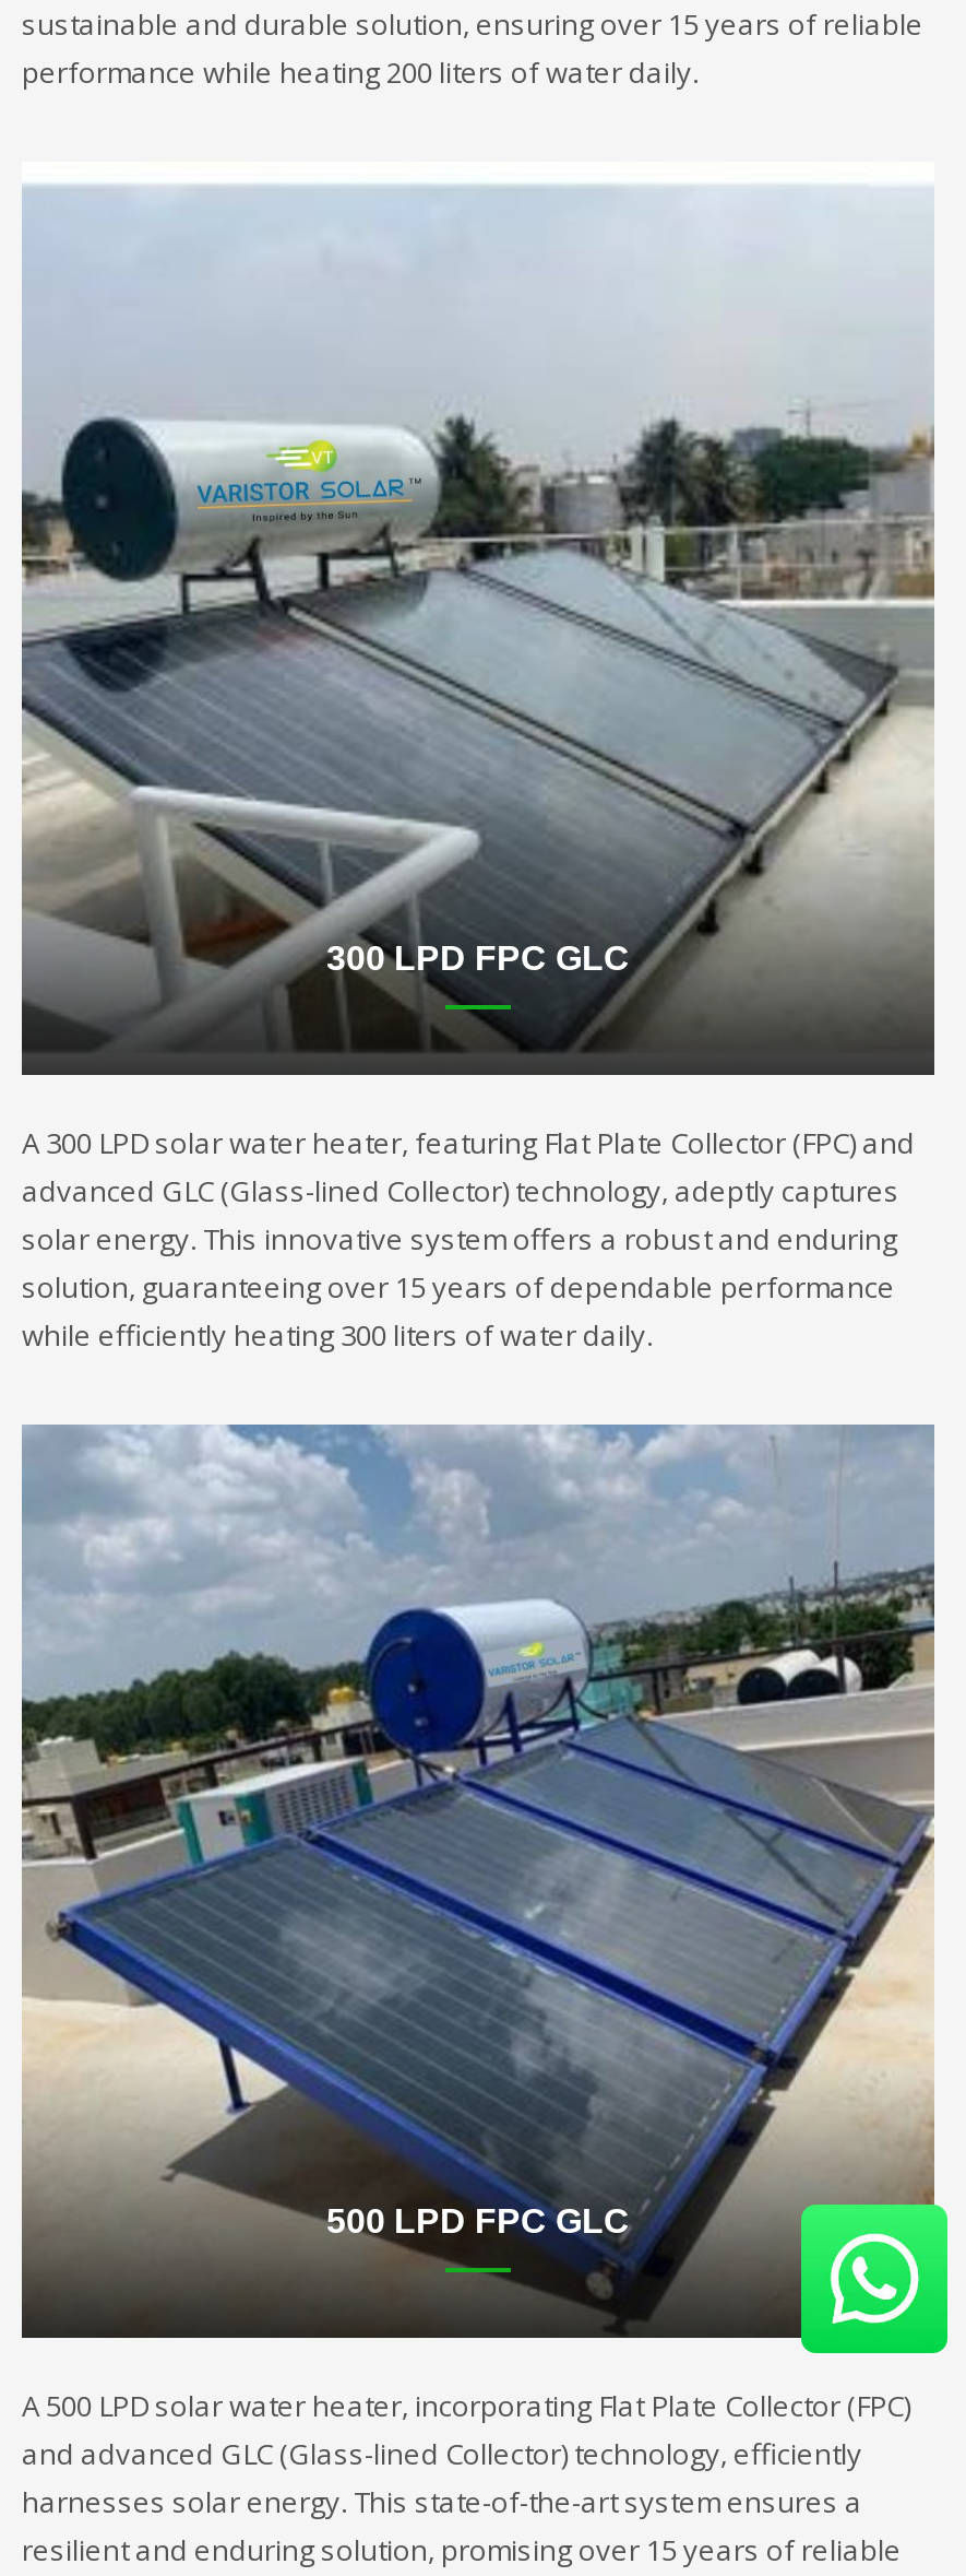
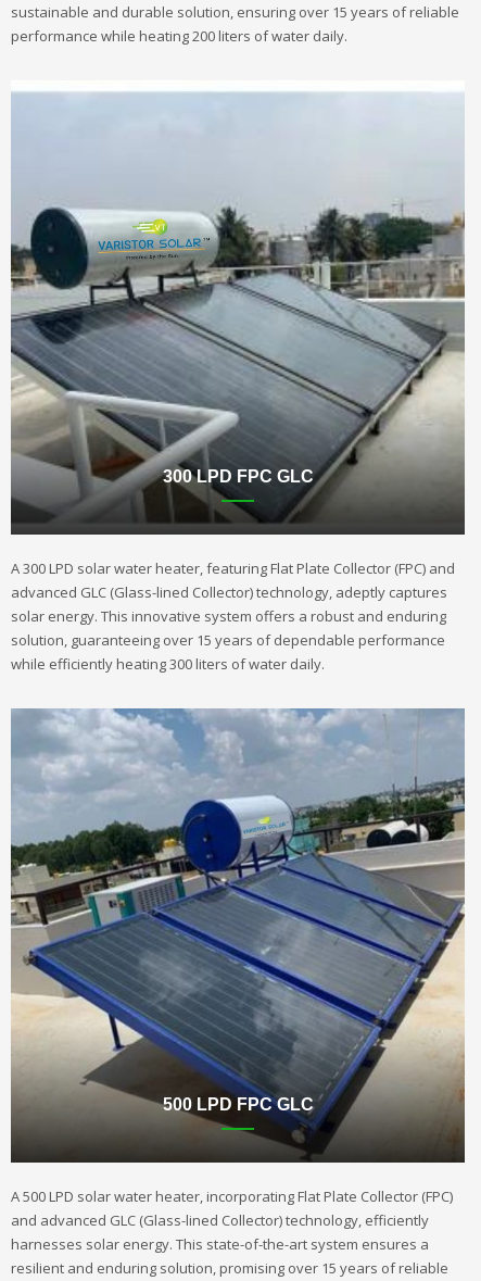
[799,2202,950,2355] [image] -> [398,1096,471,1170] [image]

